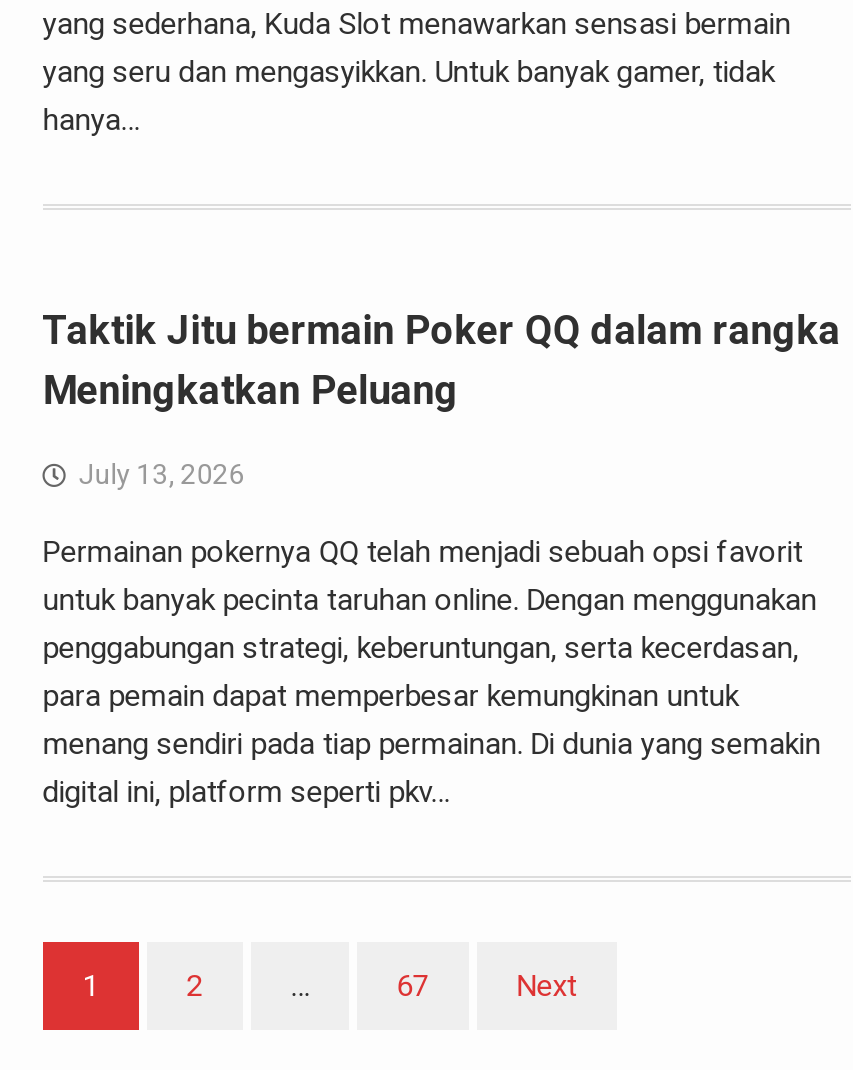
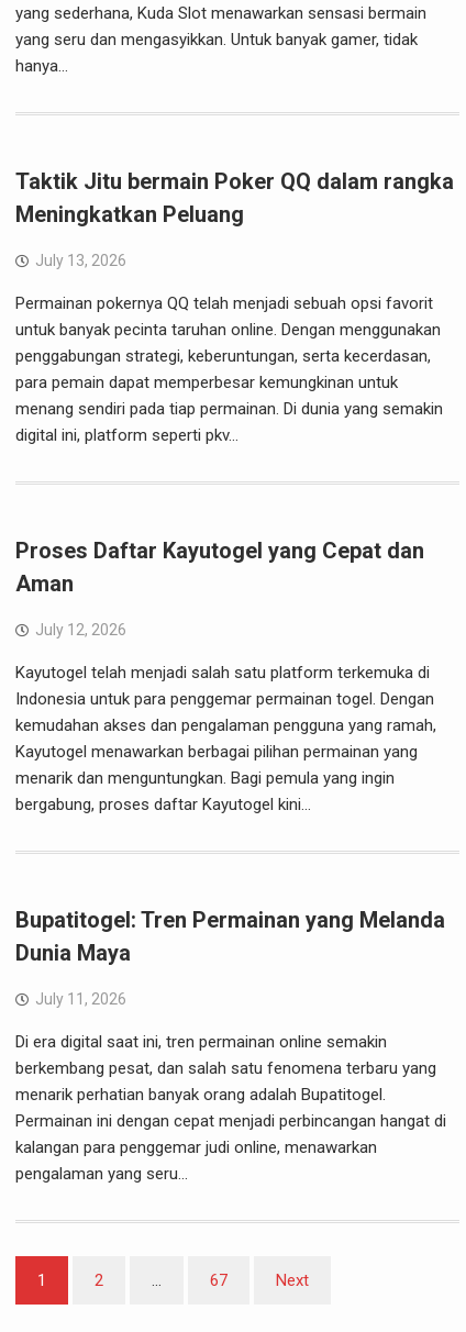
none -> [15,537,436,814] Proses Daftar Kayutogel yang Cepat dan | Aman | July 12, 2026 | Kayutogel telah menjadi salah satu platform terkemuka di | Indonesia untuk para penggemar permainan togel. Dengan | kemudahan akses dan pengalaman pengguna yang ramah, | Kayutogel menawarkan berbagai pilihan permainan yang | menarik dan menguntungkan. Bagi pemula yang ingin | bergabung, proses daftar Kayutogel kini…
none -> [15,907,446,1184] Bupatitogel: Tren Permainan yang Melanda | Dunia Maya | July 11, 2026 | Di era digital saat ini, tren permainan online semakin | berkembang pesat, dan salah satu fenomena terbaru yang | menarik perhatian banyak orang adalah Bupatitogel. | Permainan ini dengan cepat menjadi perbincangan hangat di | kalangan para penggemar judi online, menawarkan | pengalaman yang seru…

